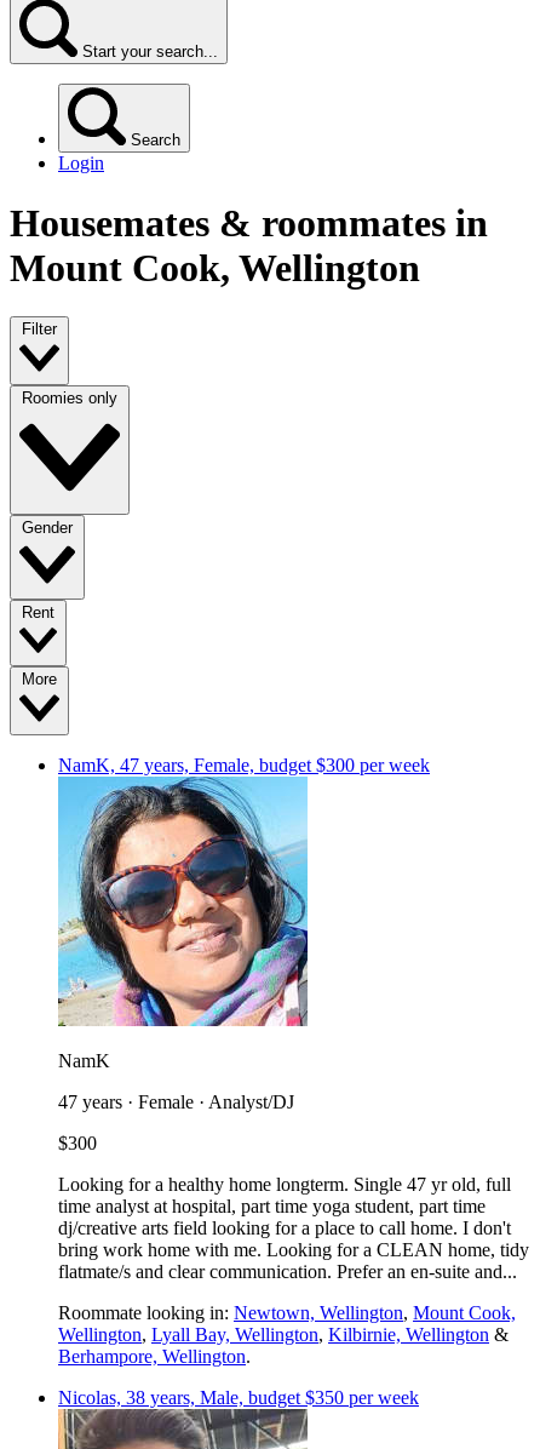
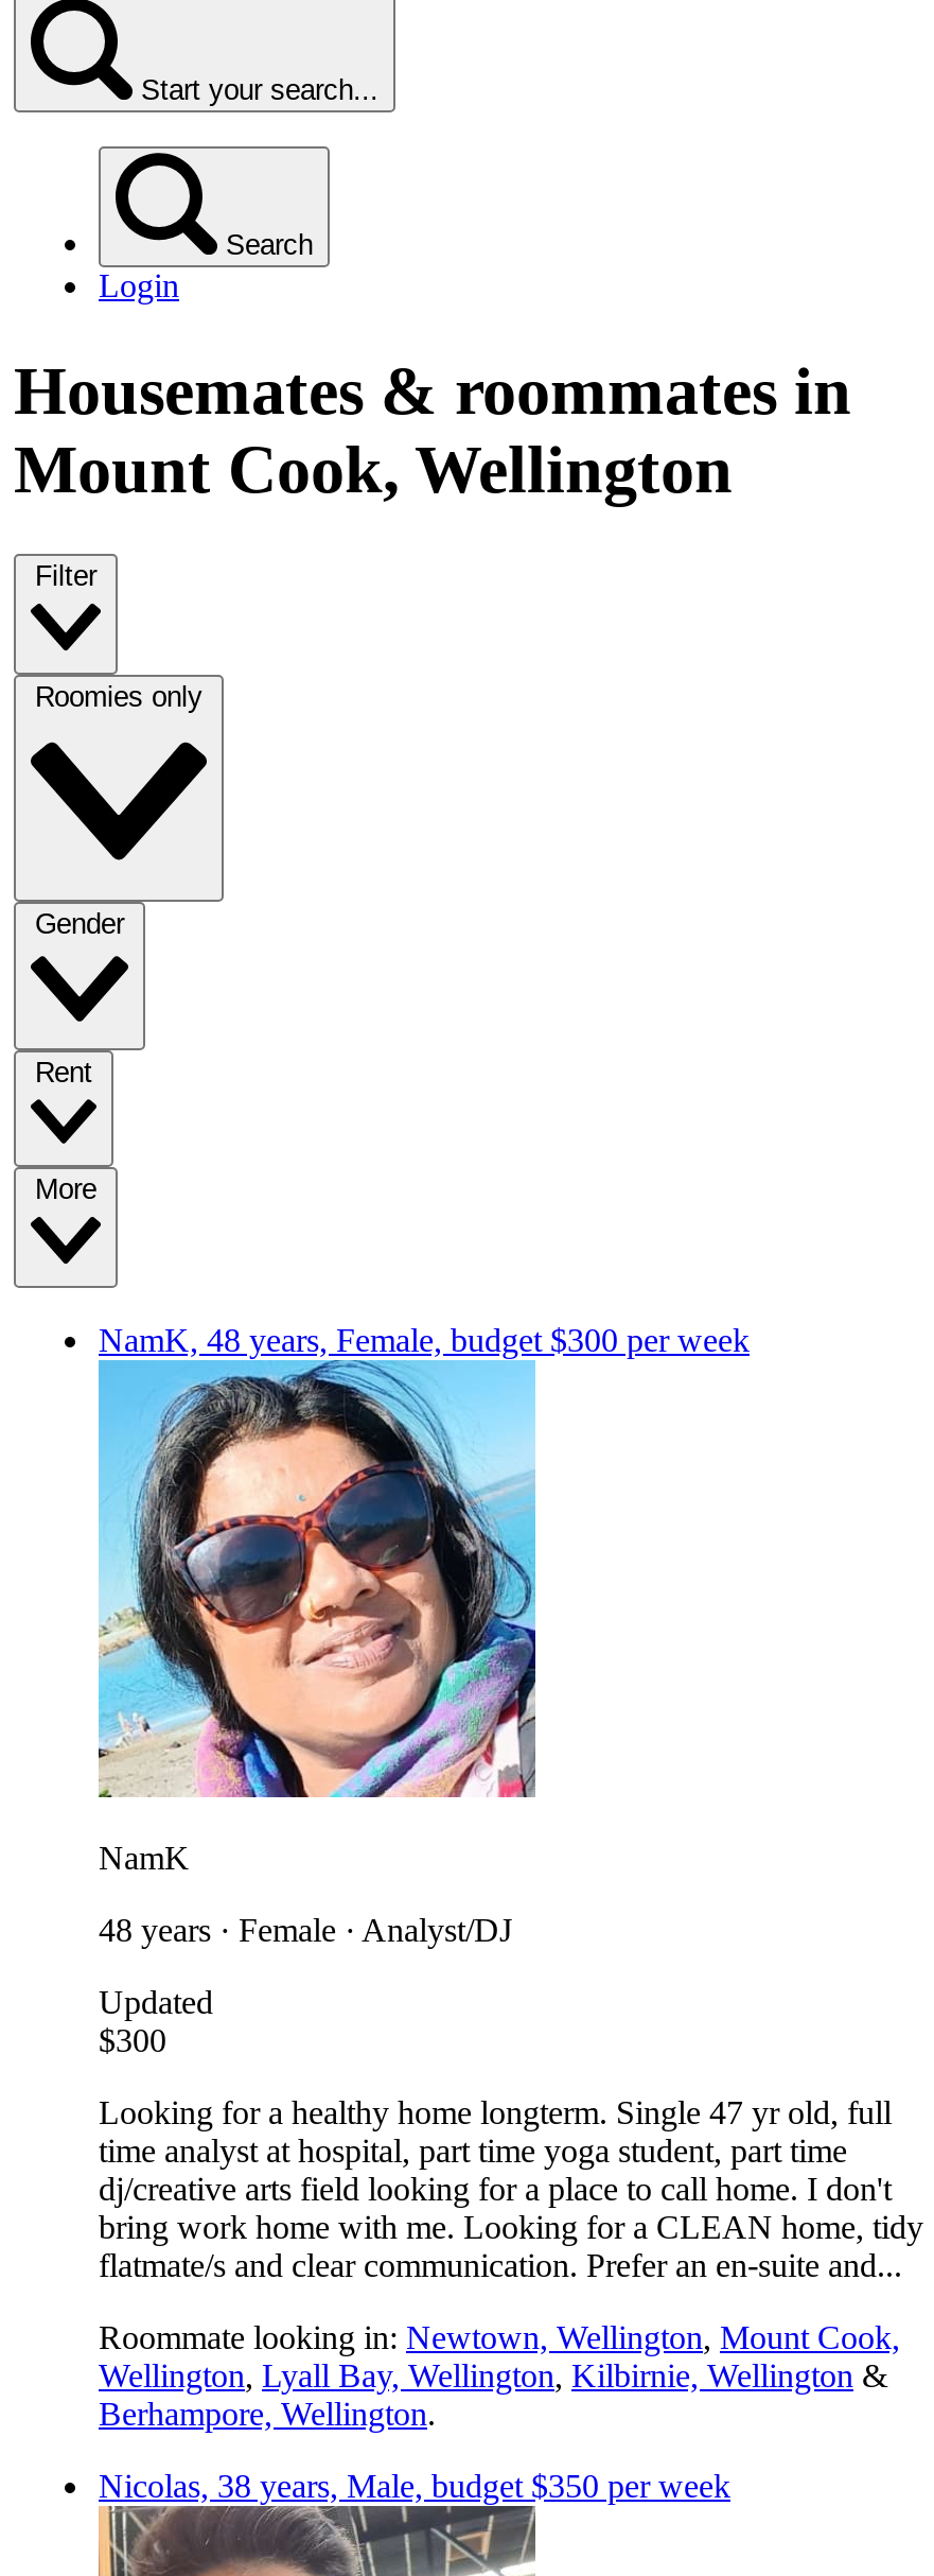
[58,755,430,776] NamK, 47 years, Female, budget $300 per week -> [99,1323,750,1359] NamK, 48 years, Female, budget $300 per week
[58,1092,294,1113] 47 years · Female · Analyst/DJ -> [99,1912,512,2021] 48 years · Female · Analyst/DJ | Updated

